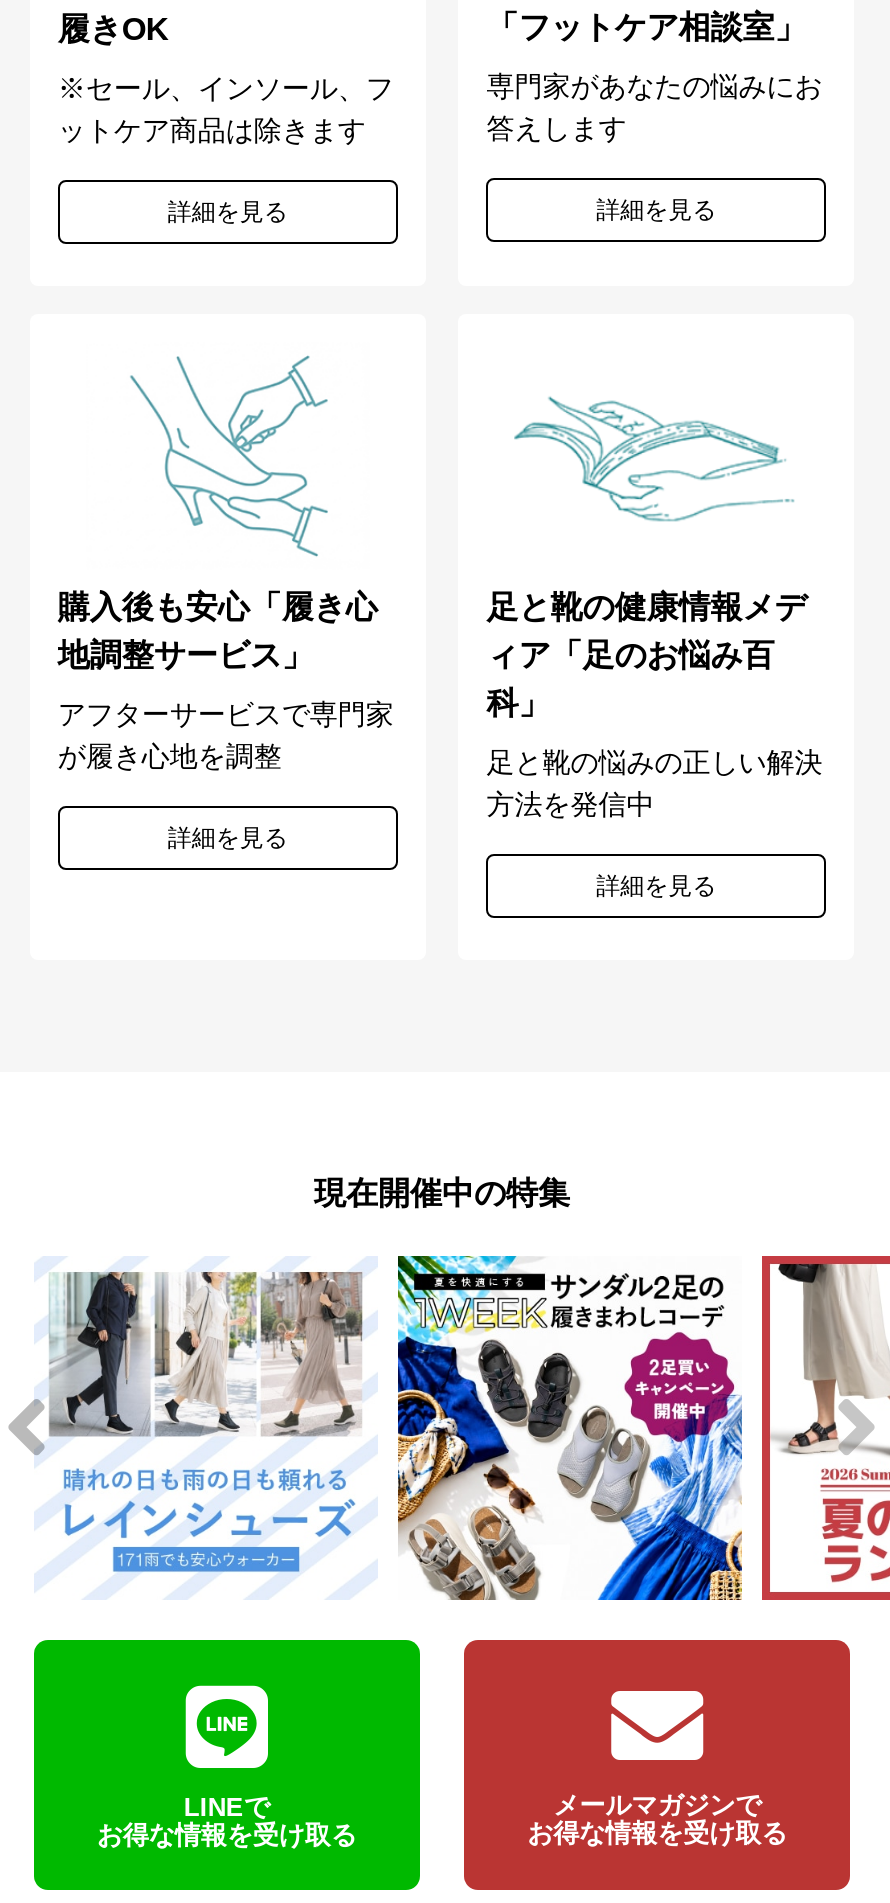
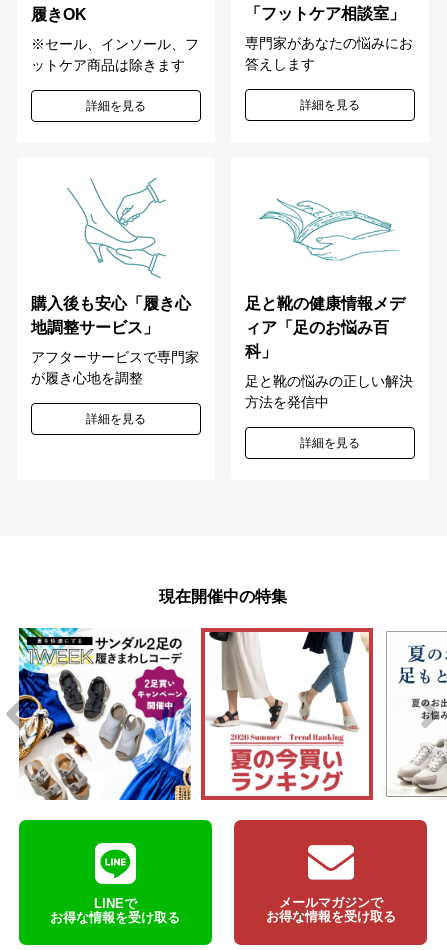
[34,1256,378,1600] [image] -> [18,627,192,801] [image]
[396,1254,744,1602] [image] -> [200,627,374,801] [image]
[760,1254,884,1602] [image] -> [383,628,444,800] [image]

